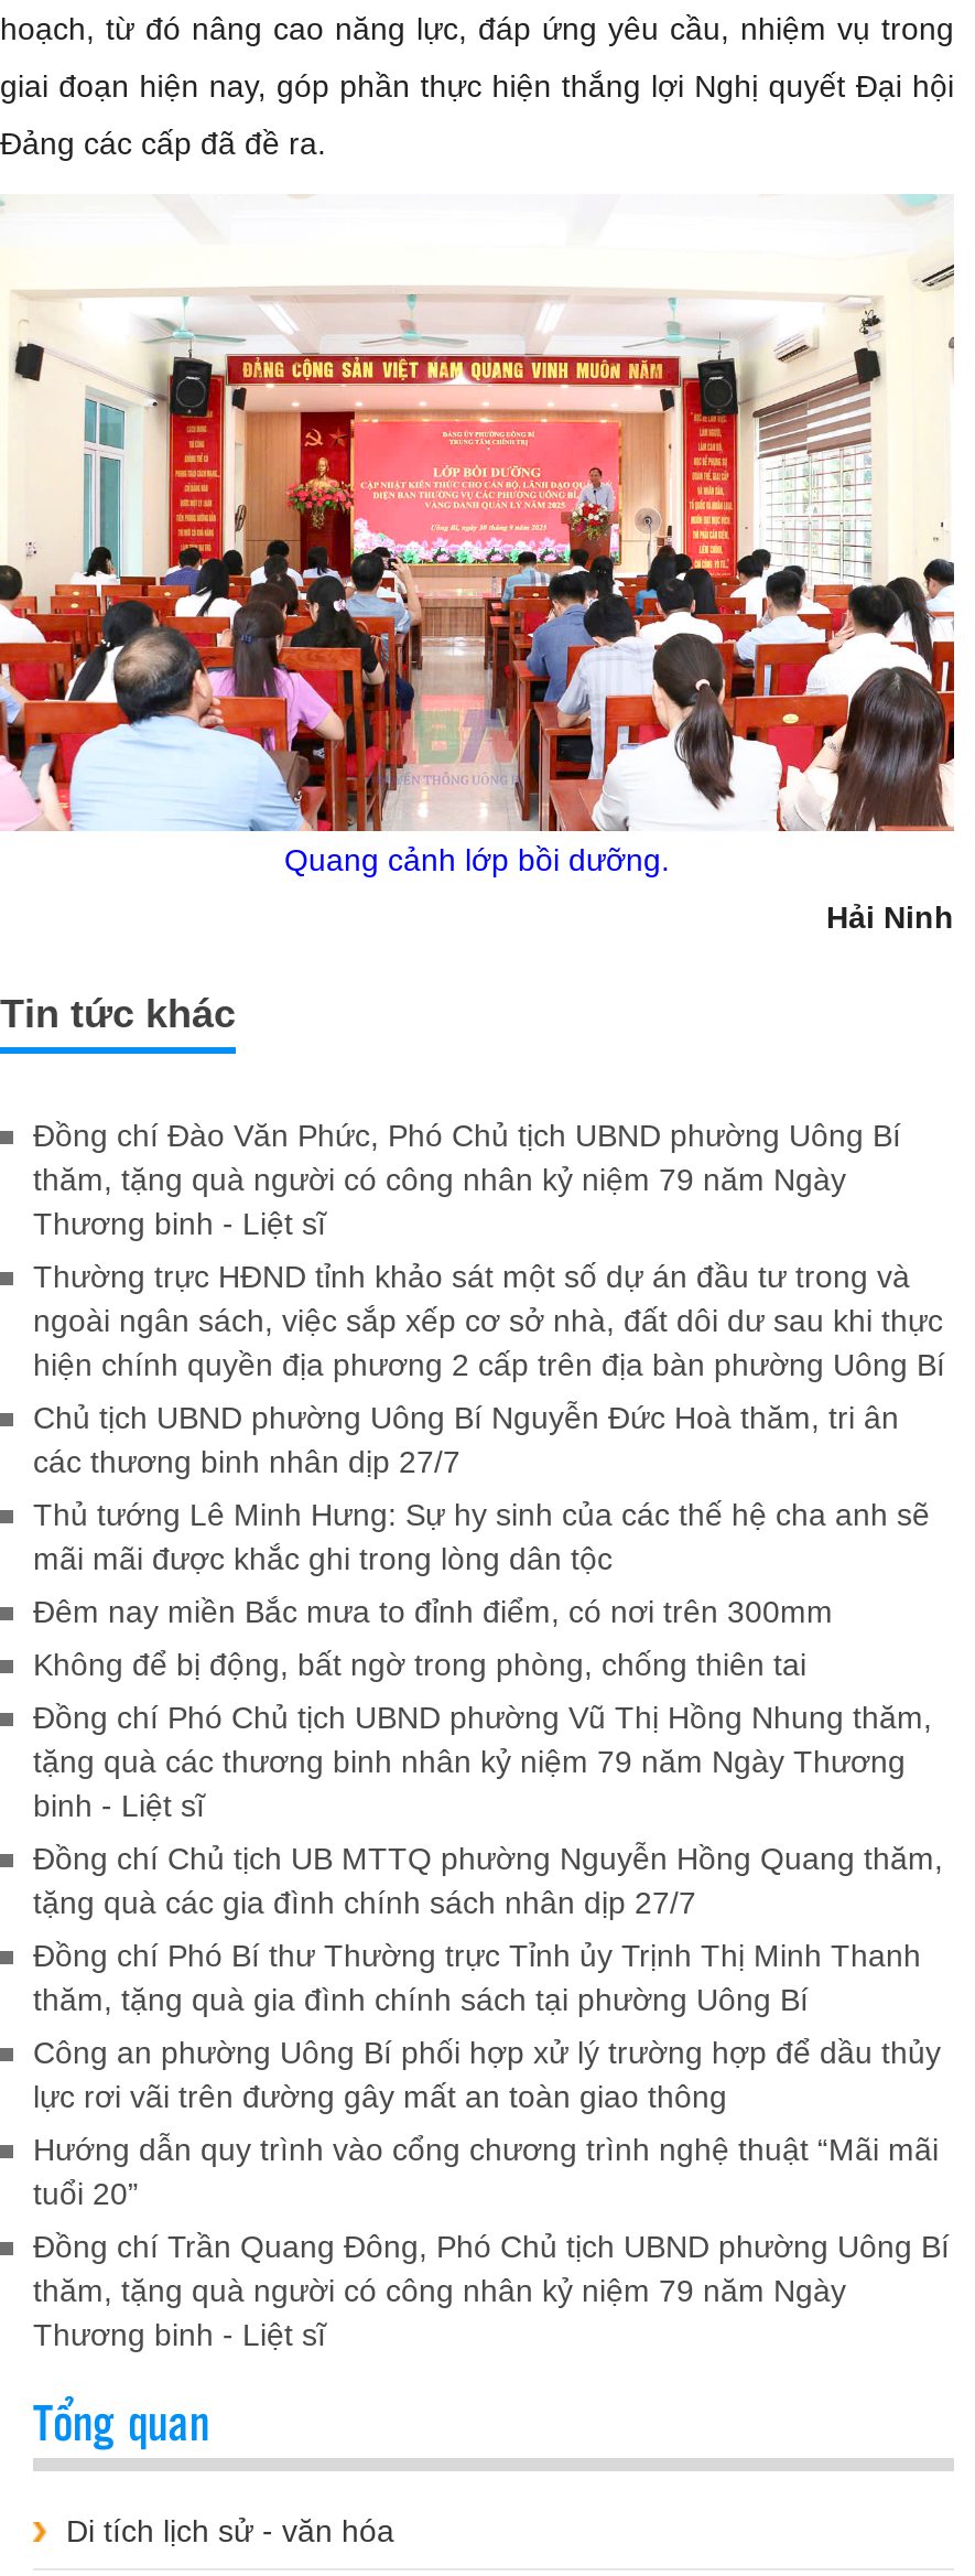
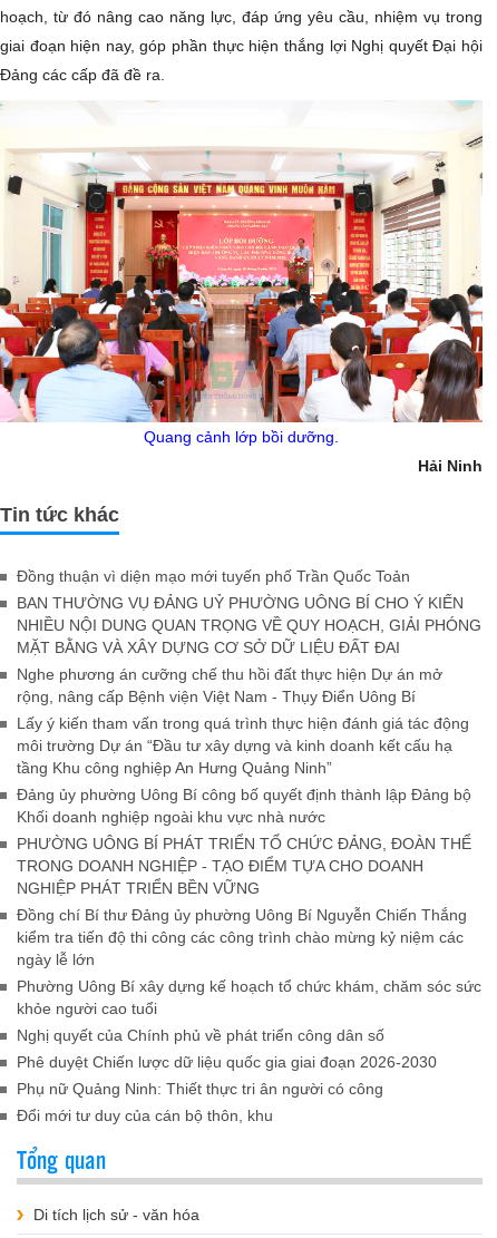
[33,1117,901,1240] Đồng chí Đào Văn Phức, Phó Chủ tịch UBND phường Uông Bí | thăm, tặng quà người có công nhân kỷ niệm 79 năm Ngày | Thương binh - Liệt sĩ -> [17,567,410,584] Đồng thuận vì diện mạo mới tuyến phố Trần Quốc Toản
[33,1258,945,1381] Thường trực HĐND tỉnh khảo sát một số dự án đầu tư trong và | ngoài ngân sách, việc sắp xếp cơ sở nhà, đất dôi dư sau khi thực | hiện chính quyền địa phương 2 cấp trên địa bàn phường Uông Bí -> [17,593,481,656] BAN THƯỜNG VỤ ĐẢNG UỶ PHƯỜNG UÔNG BÍ CHO Ý KIẾN | NHIỀU NỘI DUNG QUAN TRỌNG VỀ QUY HOẠCH, GIẢI PHÓNG | MẶT BẰNG VÀ XÂY DỰNG CƠ SỞ DỮ LIỆU ĐẤT ĐAI
[33,1399,899,1478] Chủ tịch UBND phường Uông Bí Nguyễn Đức Hoà thăm, tri ân | các thương binh nhân dịp 27/7 -> [17,665,442,705] Nghe phương án cưỡng chế thu hồi đất thực hiện Dự án mở | rộng, nâng cấp Bệnh viện Việt Nam - Thụy Điển Uông Bí
[33,1496,930,1575] Thủ tướng Lê Minh Hưng: Sự hy sinh của các thế hệ cha anh sẽ | mãi mãi được khắc ghi trong lòng dân tộc -> [17,714,469,776] Lấy ý kiến tham vấn trong quá trình thực hiện đánh giá tác động | môi trường Dự án “Đầu tư xây dựng và kinh doanh kết cấu hạ | tầng Khu công nghiệp An Hưng Quảng Ninh”
[33,1593,833,1628] Đêm nay miền Bắc mưa to đỉnh điểm, có nơi trên 300mm -> [17,785,471,825] Đảng ủy phường Uông Bí công bố quyết định thành lập Đảng bộ | Khối doanh nghiệp ngoài khu vực nhà nước
[33,1646,806,1681] Không để bị động, bất ngờ trong phòng, chống thiên tai -> [17,834,471,896] PHƯỜNG UÔNG BÍ PHÁT TRIỂN TỔ CHỨC ĐẢNG, ĐOÀN THỂ | TRONG DOANH NGHIỆP - TẠO ĐIỂM TỰA CHO DOANH | NGHIỆP PHÁT TRIỂN BỀN VỮNG
[33,1699,932,1822] Đồng chí Phó Chủ tịch UBND phường Vũ Thị Hồng Nhung thăm, | tặng quà các thương binh nhân kỷ niệm 79 năm Ngày Thương | binh - Liệt sĩ -> [17,905,467,968] Đồng chí Bí thư Đảng ủy phường Uông Bí Nguyễn Chiến Thắng | kiểm tra tiến độ thi công các công trình chào mừng kỷ niệm các | ngày lễ lớn
[33,1840,943,1919] Đồng chí Chủ tịch UB MTTQ phường Nguyễn Hồng Quang thăm, | tặng quà các gia đình chính sách nhân dịp 27/7 -> [17,977,481,1017] Phường Uông Bí xây dựng kế hoạch tổ chức khám, chăm sóc sức | khỏe người cao tuổi
[33,1937,921,2016] Đồng chí Phó Bí thư Thường trực Tỉnh ủy Trịnh Thị Minh Thanh | thăm, tặng quà gia đình chính sách tại phường Uông Bí -> [17,1026,384,1044] Nghị quyết của Chính phủ về phát triển công dân số
[33,2034,941,2113] Công an phường Uông Bí phối hợp xử lý trường hợp để dầu thủy | lực rơi vãi trên đường gây mất an toàn giao thông -> [17,1052,437,1070] Phê duyệt Chiến lược dữ liệu quốc gia giai đoạn 2026-2030
[33,2131,939,2210] Hướng dẫn quy trình vào cổng chương trình nghệ thuật “Mãi mãi | tuổi 20” -> [17,1079,383,1097] Phụ nữ Quảng Ninh: Thiết thực tri ân người có công
[33,2228,950,2351] Đồng chí Trần Quang Đông, Phó Chủ tịch UBND phường Uông Bí | thăm, tặng quà người có công nhân kỷ niệm 79 năm Ngày | Thương binh - Liệt sĩ -> [17,1106,273,1124] Đổi mới tư duy của cán bộ thôn, khu

